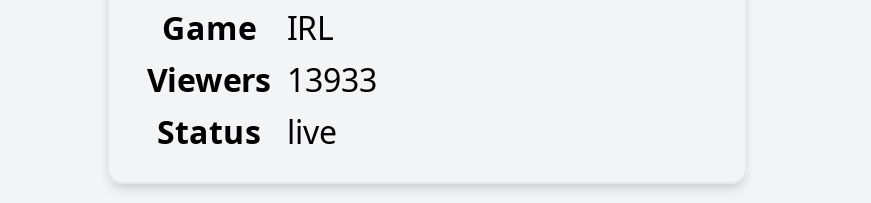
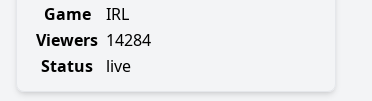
[147,57,377,101] Viewers 13933 -> [36,28,151,50] Viewers 14284

